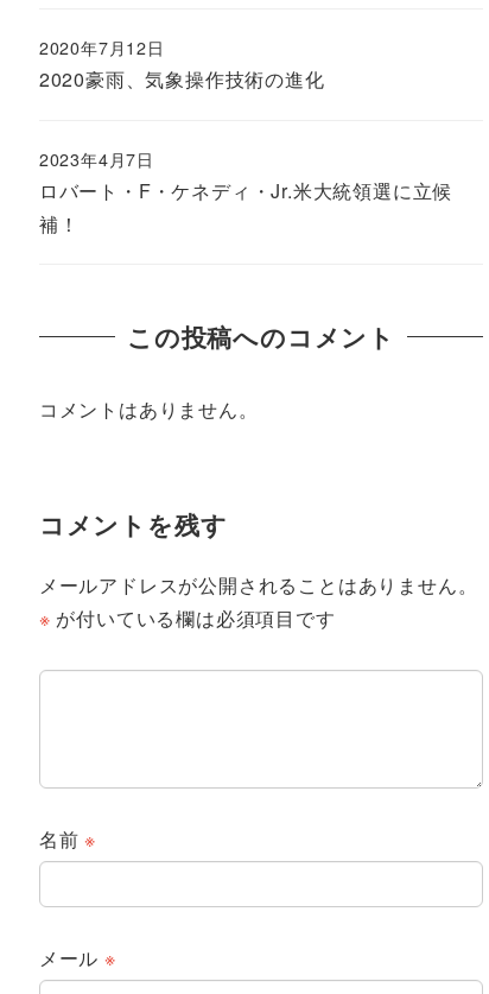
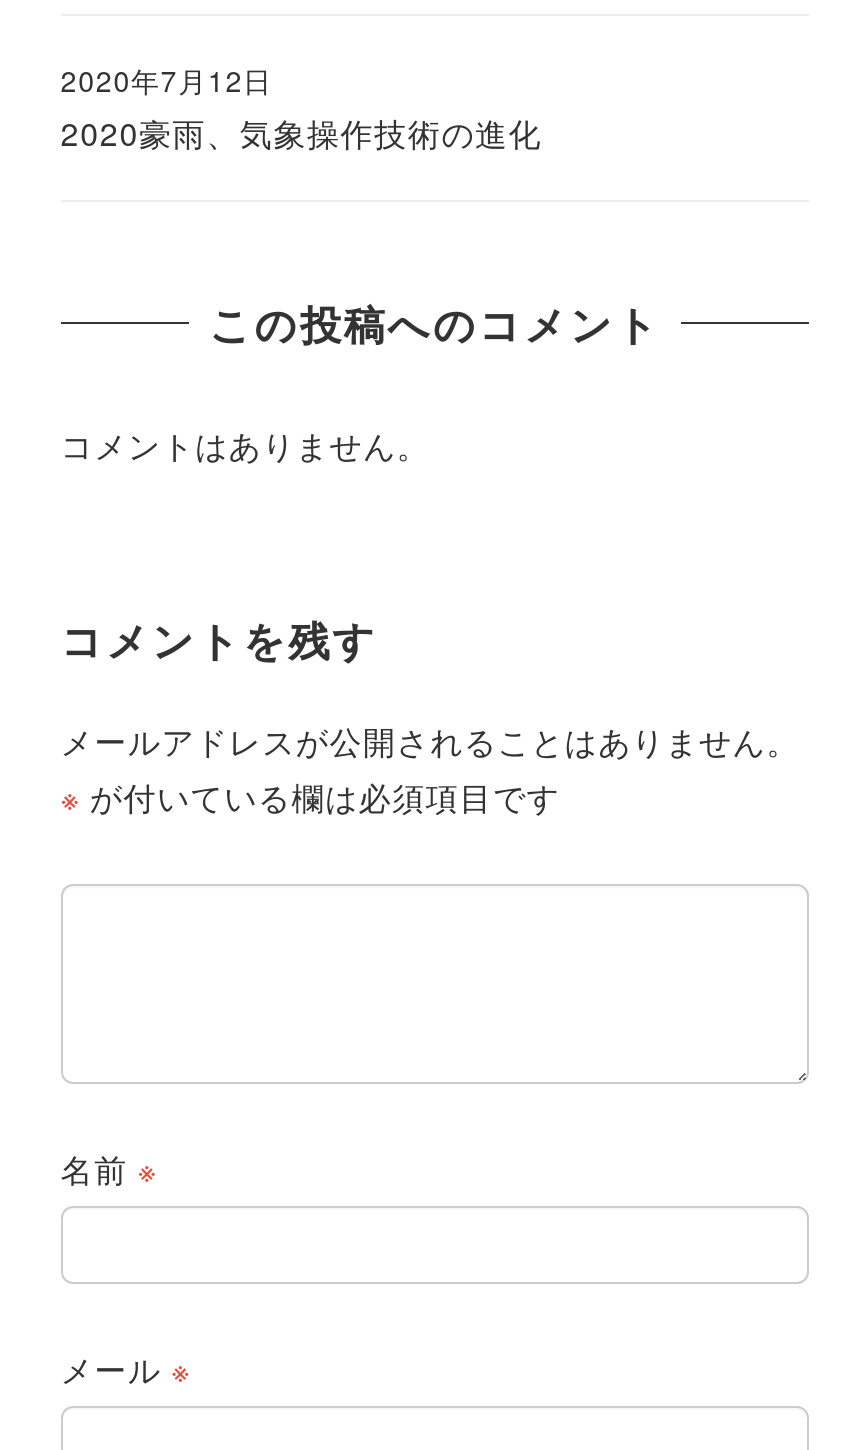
[39,147,154,171] 2023年4月7日 -> none
[39,177,452,237] ロバート・F・ケネディ・Jr.米大統領選に立候 | 補！ -> none

